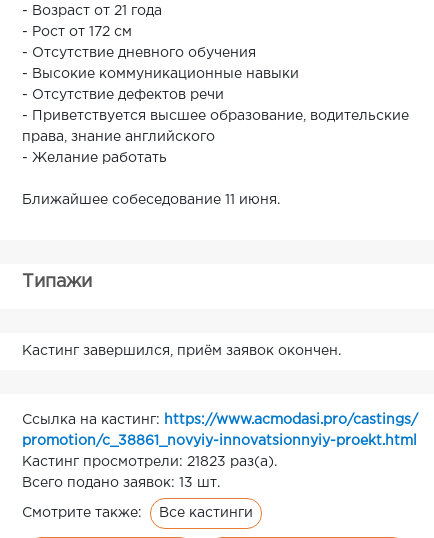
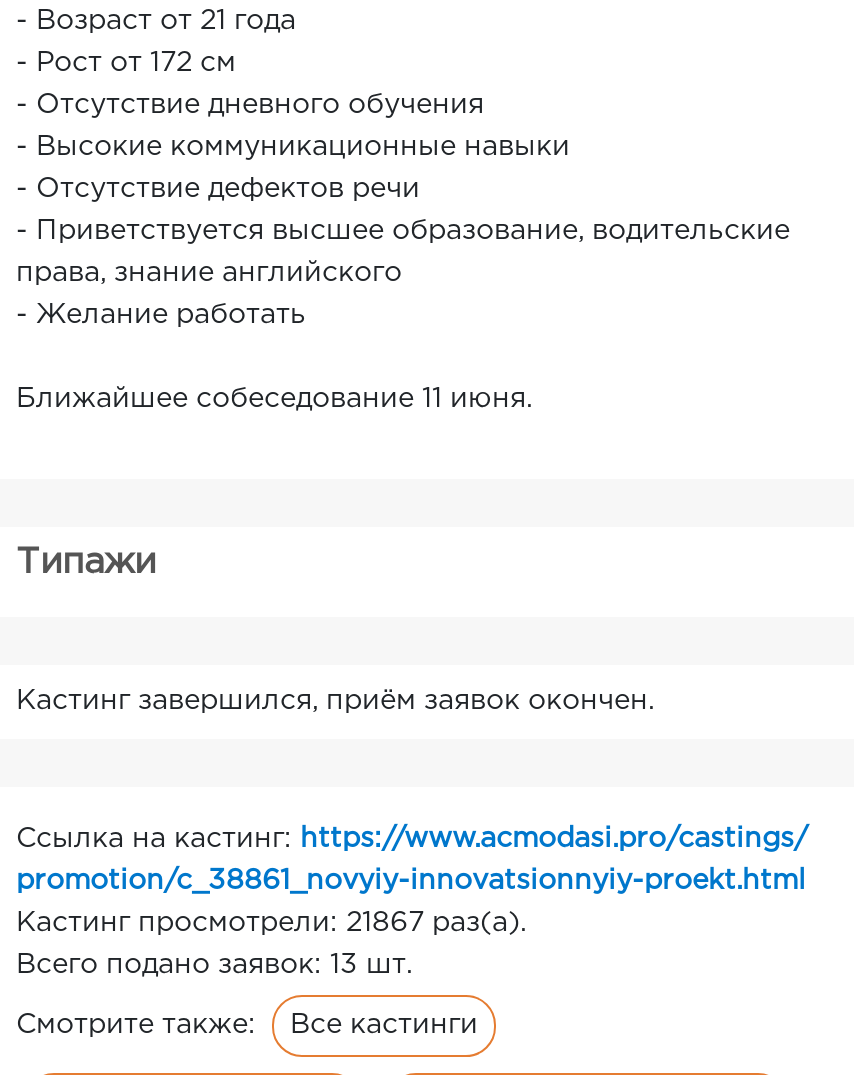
[22,456,277,468] Кастинг просмотрели: 21823 раз(а). -> [16,911,526,935] Кастинг просмотрели: 21867 раз(а).

